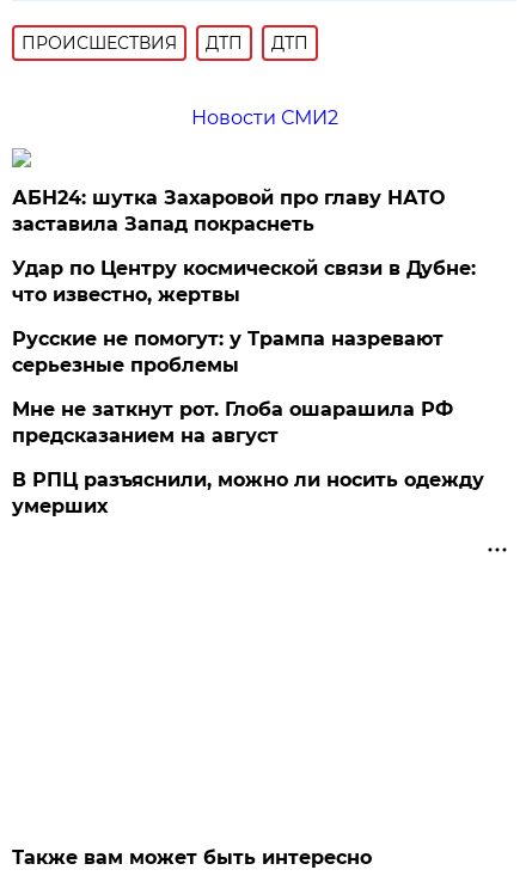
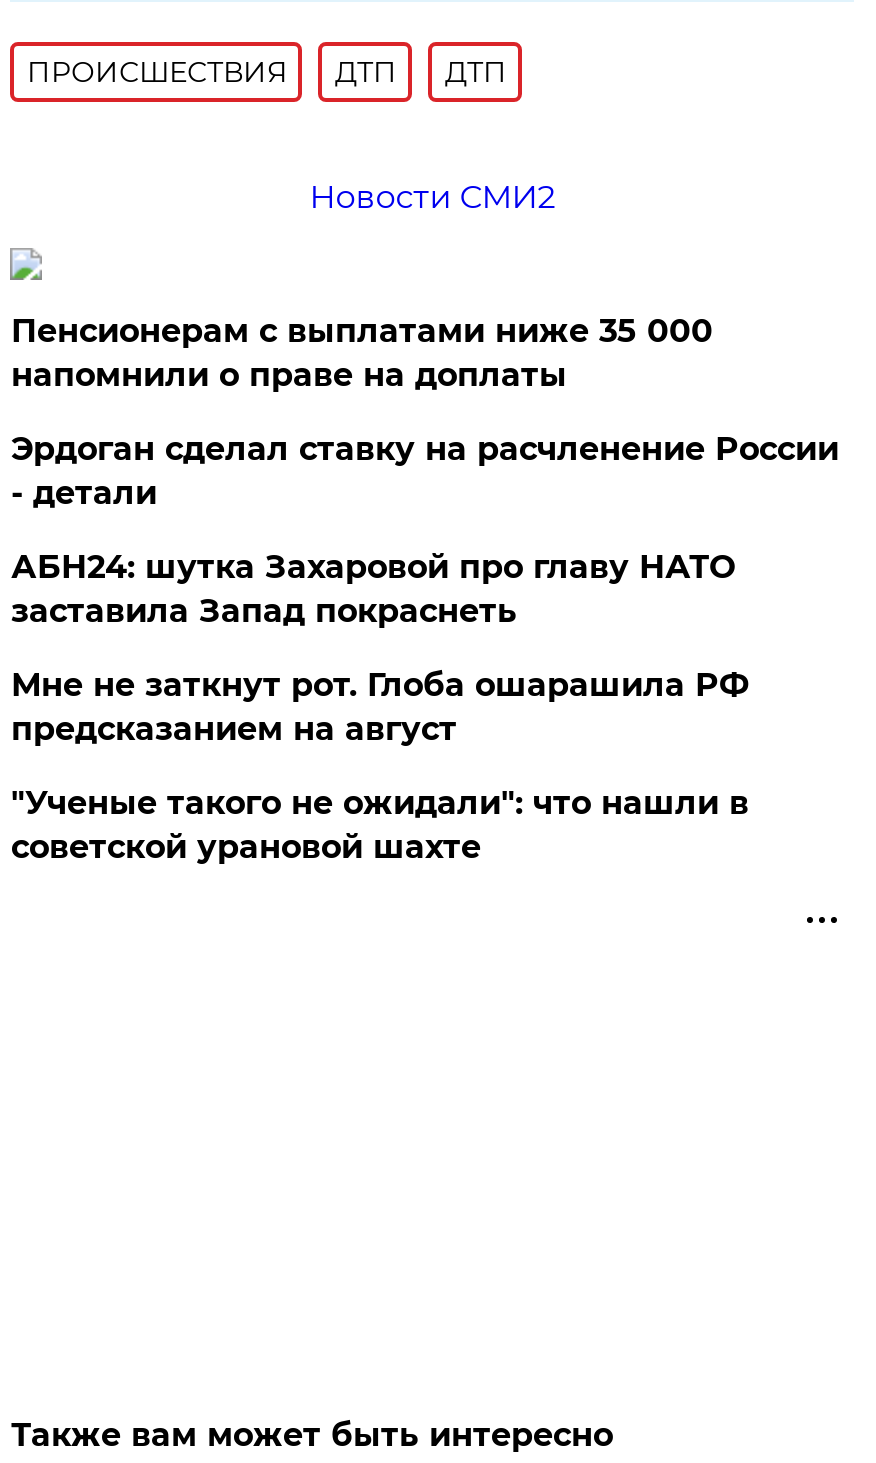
none -> [11,312,839,512] Пенсионерам с выплатами ниже 35 000 | напомнили о праве на доплаты | Эрдоган сделал ставку на расчленение России | - детали
moved [12,186,445,235] -> [11,548,735,630]: АБН24: шутка Захаровой про главу НАТО | заставила Запад покраснеть
[12,257,476,376] Удар по Центру космической связи в Дубне: | что известно, жертвы | Русские не помогут: у Трампа назревают | серьезные проблемы -> none
[12,468,485,517] В РПЦ разъяснили, можно ли носить одежду | умерших -> [11,784,749,866] "Ученые такого не ожидали": что нашли в | советской урановой шахте

